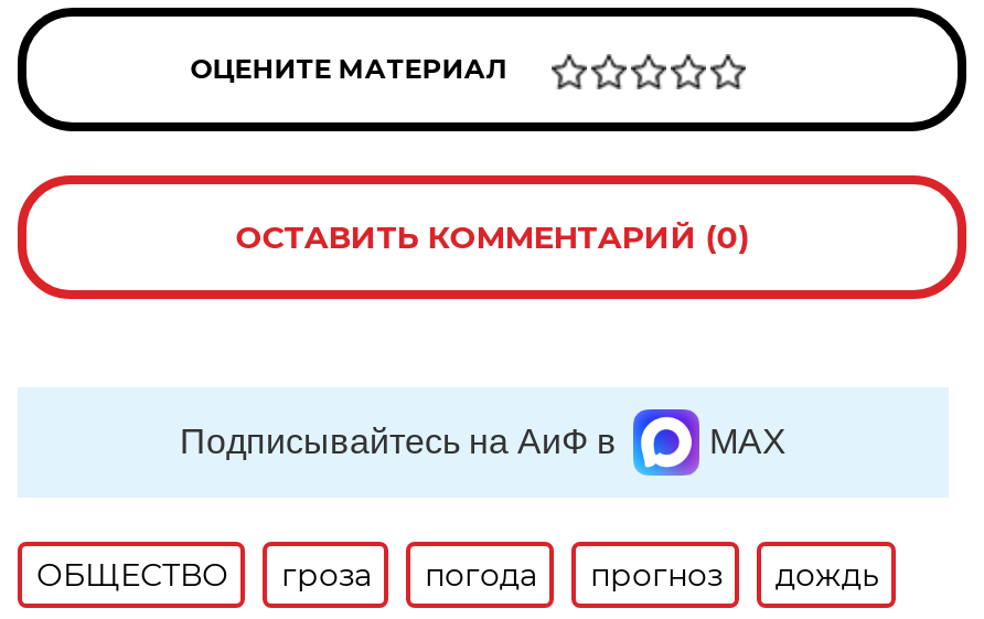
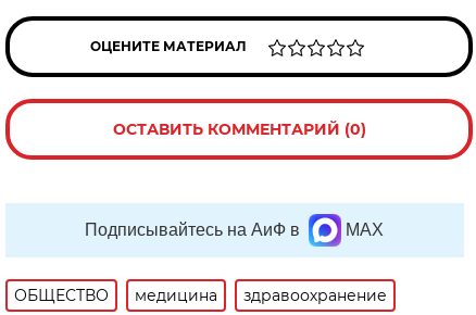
[281,555,879,595] гроза | погода | прогноз | дождь -> [135,286,387,305] медицина | здравоохранение

